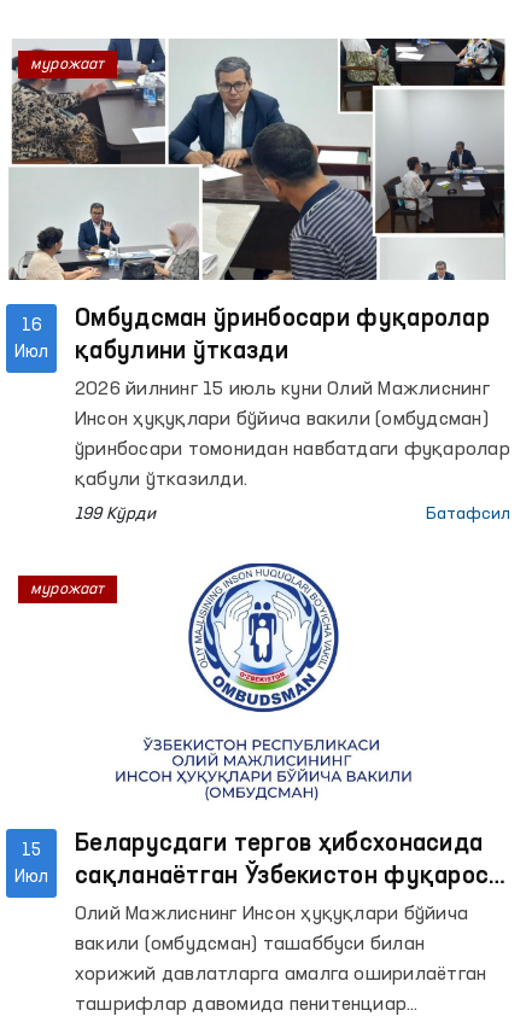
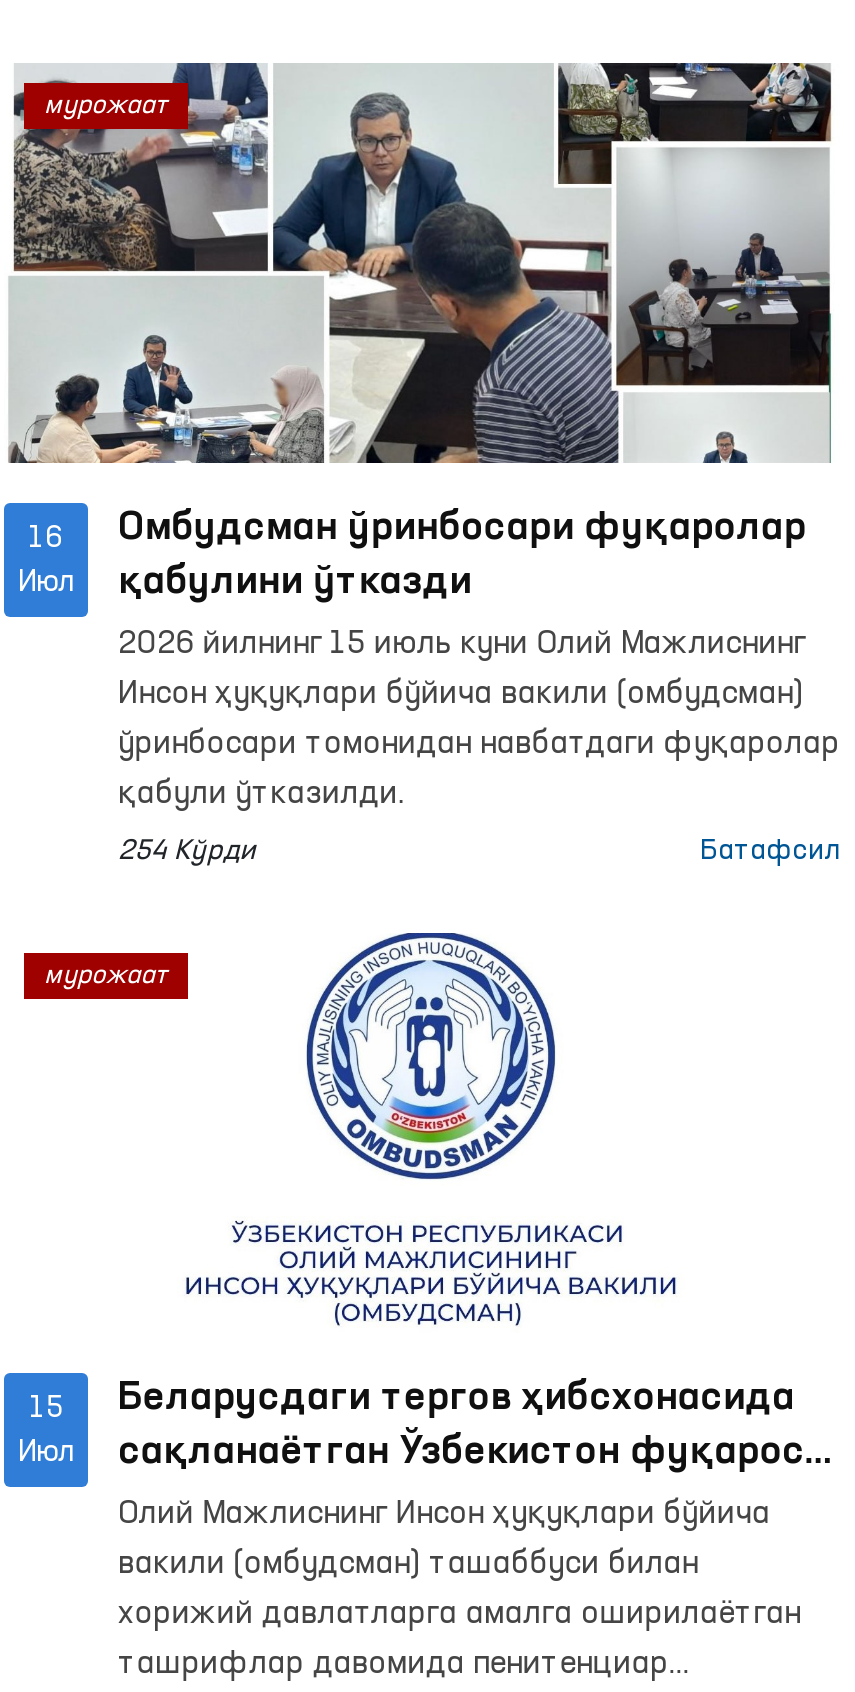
[75,506,156,522] 199 Кўрди -> [118,837,256,865] 254 Кўрди

